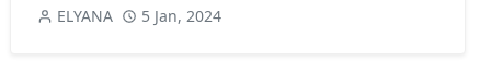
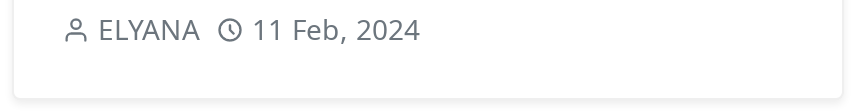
[57,5,221,26] ELYANA 5 Jan, 2024 -> [98,10,420,48] ELYANA 11 Feb, 2024

